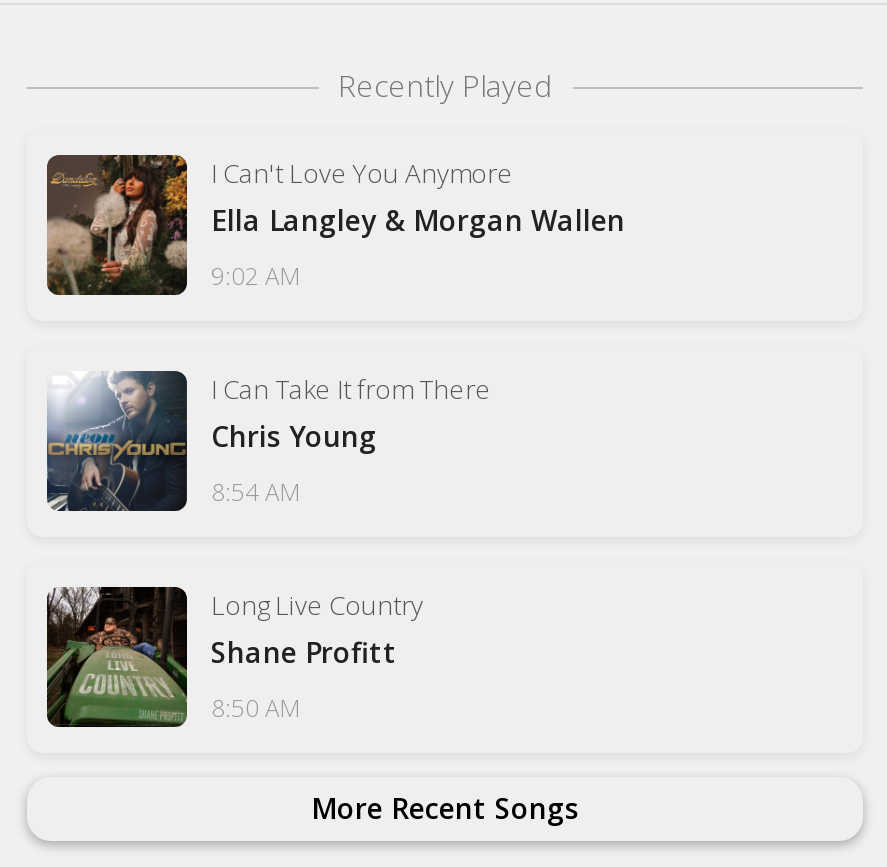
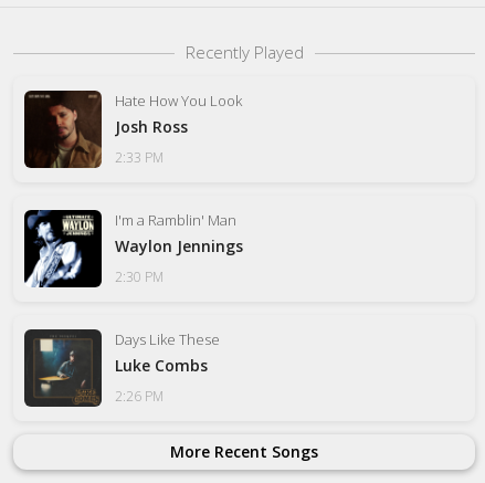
[45,155,625,297] [image] | I Can't Love You Anymore | Ella Langley & Morgan Wallen -> [23,91,242,168] [image] | Hate How You Look | Josh Ross
[211,259,299,293] 9:02 AM -> [115,148,164,167] 2:33 PM
[45,369,491,513] [image] | I Can Take It from There | Chris Young -> [23,209,243,287] [image] | I'm a Ramblin' Man | Waylon Jennings
[211,475,299,509] 8:54 AM -> [115,268,164,286] 2:30 PM
[47,587,423,723] [image] | Long Live Country | Shane Profitt -> [25,329,220,406] [image] | Days Like These | Luke Combs
[211,691,299,725] 8:50 AM -> [115,387,164,406] 2:26 PM

